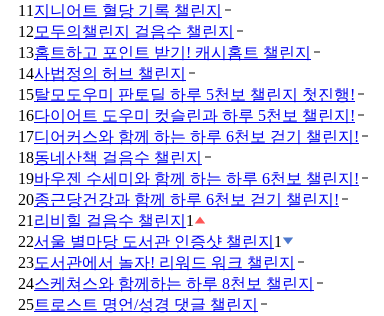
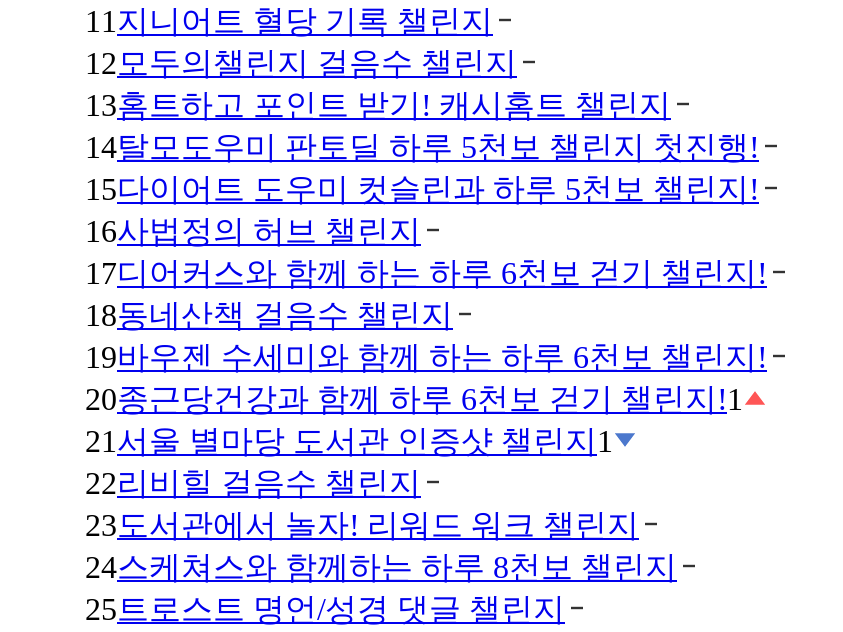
[18,65,355,124] 14사법정의 허브 챌린지 | 15탈모도우미 판토딜 하루 5천보 챌린지 첫진행! | 16다이어트 도우미 컷슬린과 하루 5천보 챌린지! -> [85,130,759,248] 14탈모도우미 판토딜 하루 5천보 챌린지 첫진행! | 15다이어트 도우미 컷슬린과 하루 5천보 챌린지! | 16사법정의 허브 챌린지
[18,191,339,250] 20종근당건강과 함께 하루 6천보 걷기 챌린지! | 21리비힐 걸음수 챌린지 1 | 22서울 별마당 도서관 인증샷 챌린지 1 -> [85,382,743,500] 20종근당건강과 함께 하루 6천보 걷기 챌린지! 1 | 21 서울 별마당 도서관 인증샷 챌린지 1 | 22리비힐 걸음수 챌린지

